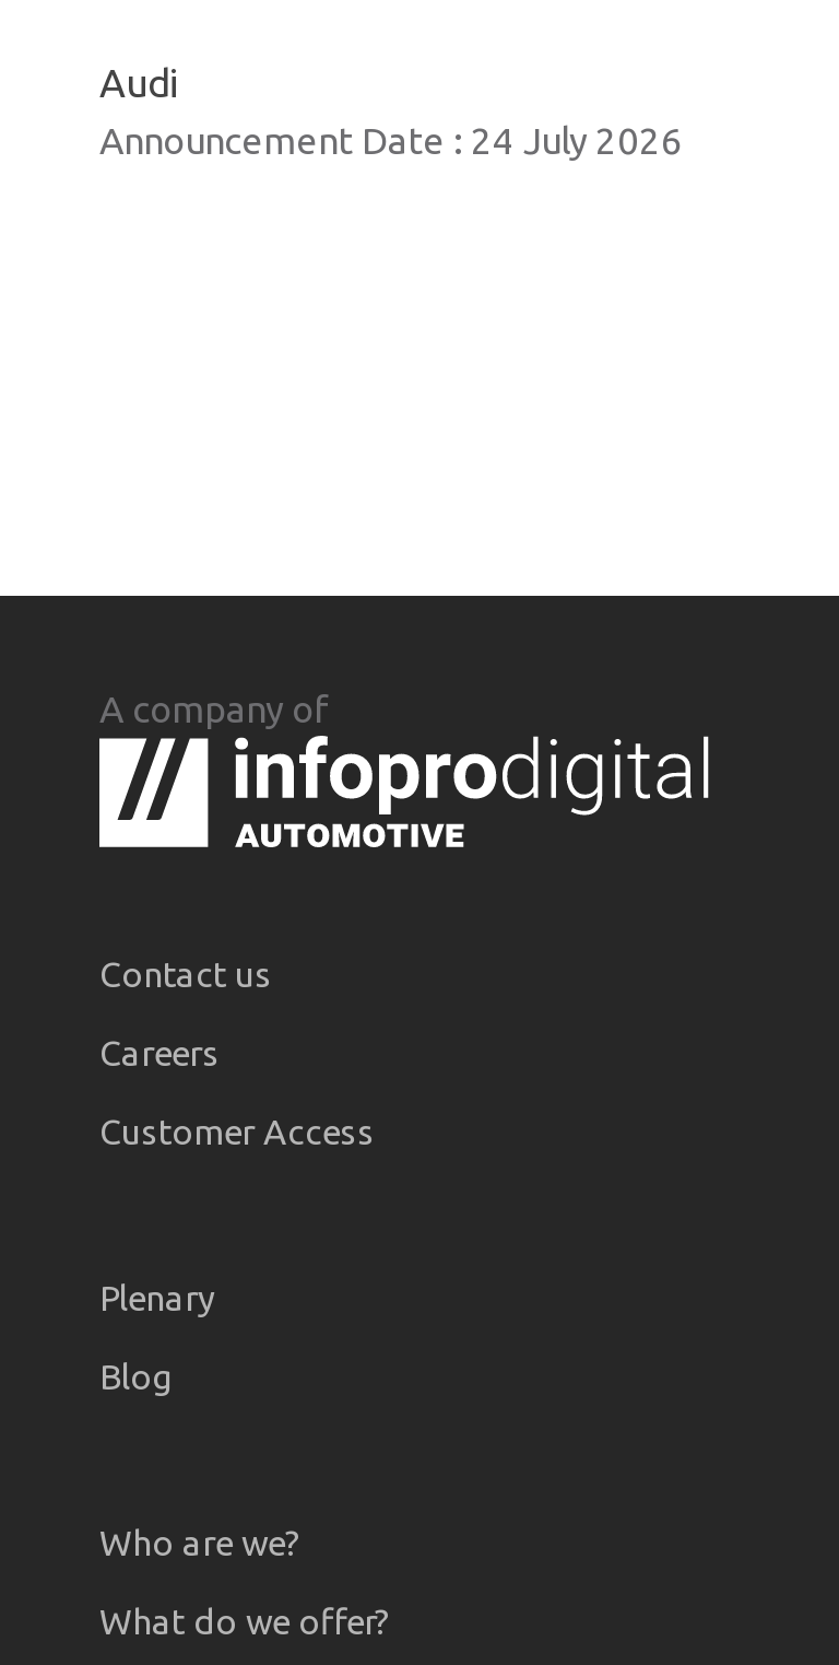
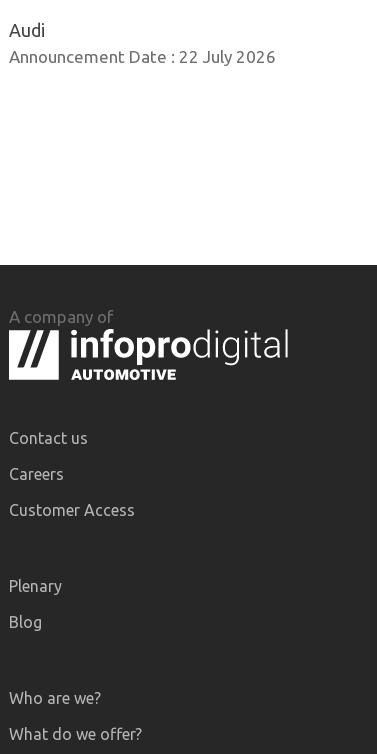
[99,119,683,161] Announcement Date : 24 July 2026 -> [9,47,276,66] Announcement Date : 22 July 2026

